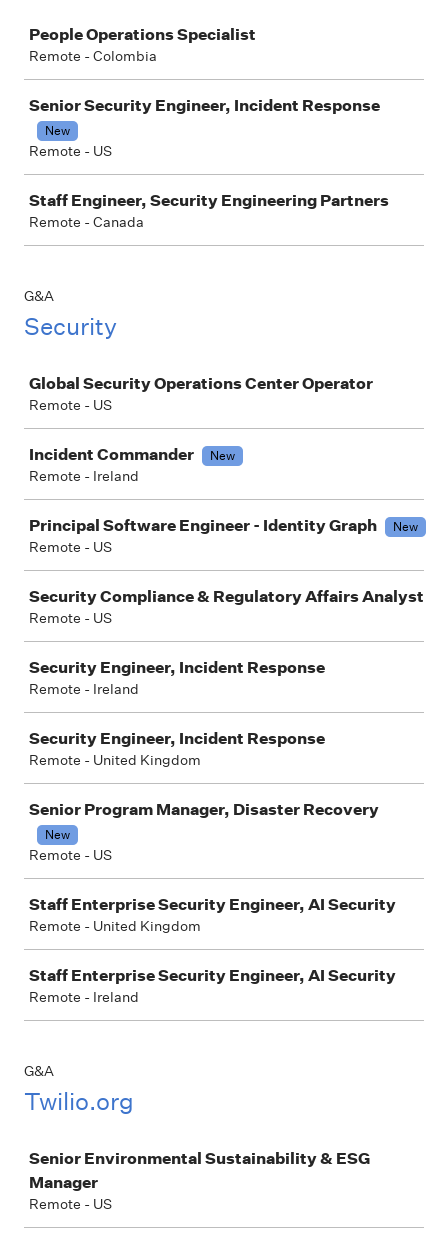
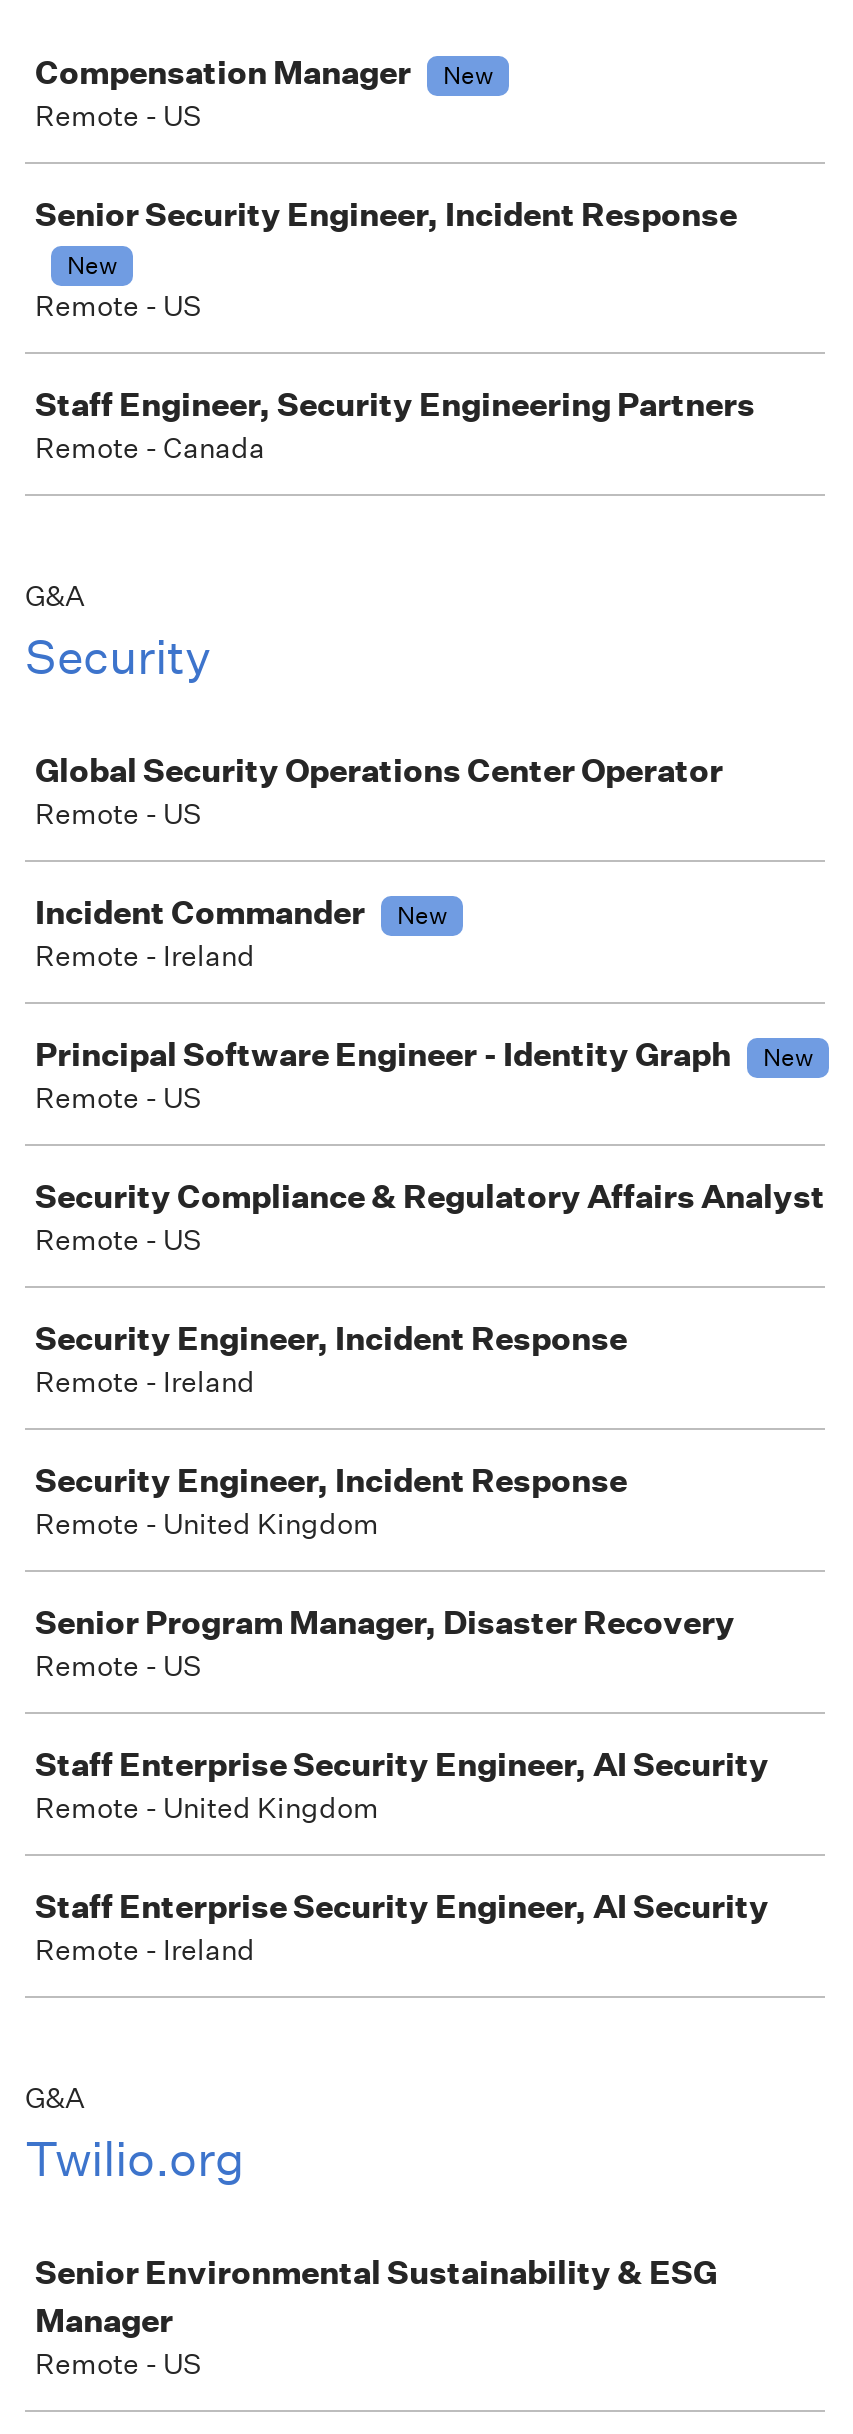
[29,24,256,65] People Operations Specialist | Remote - Colombia -> [35,52,493,134] Compensation Manager | New | Remote - US
[45,826,70,843] New -> none

